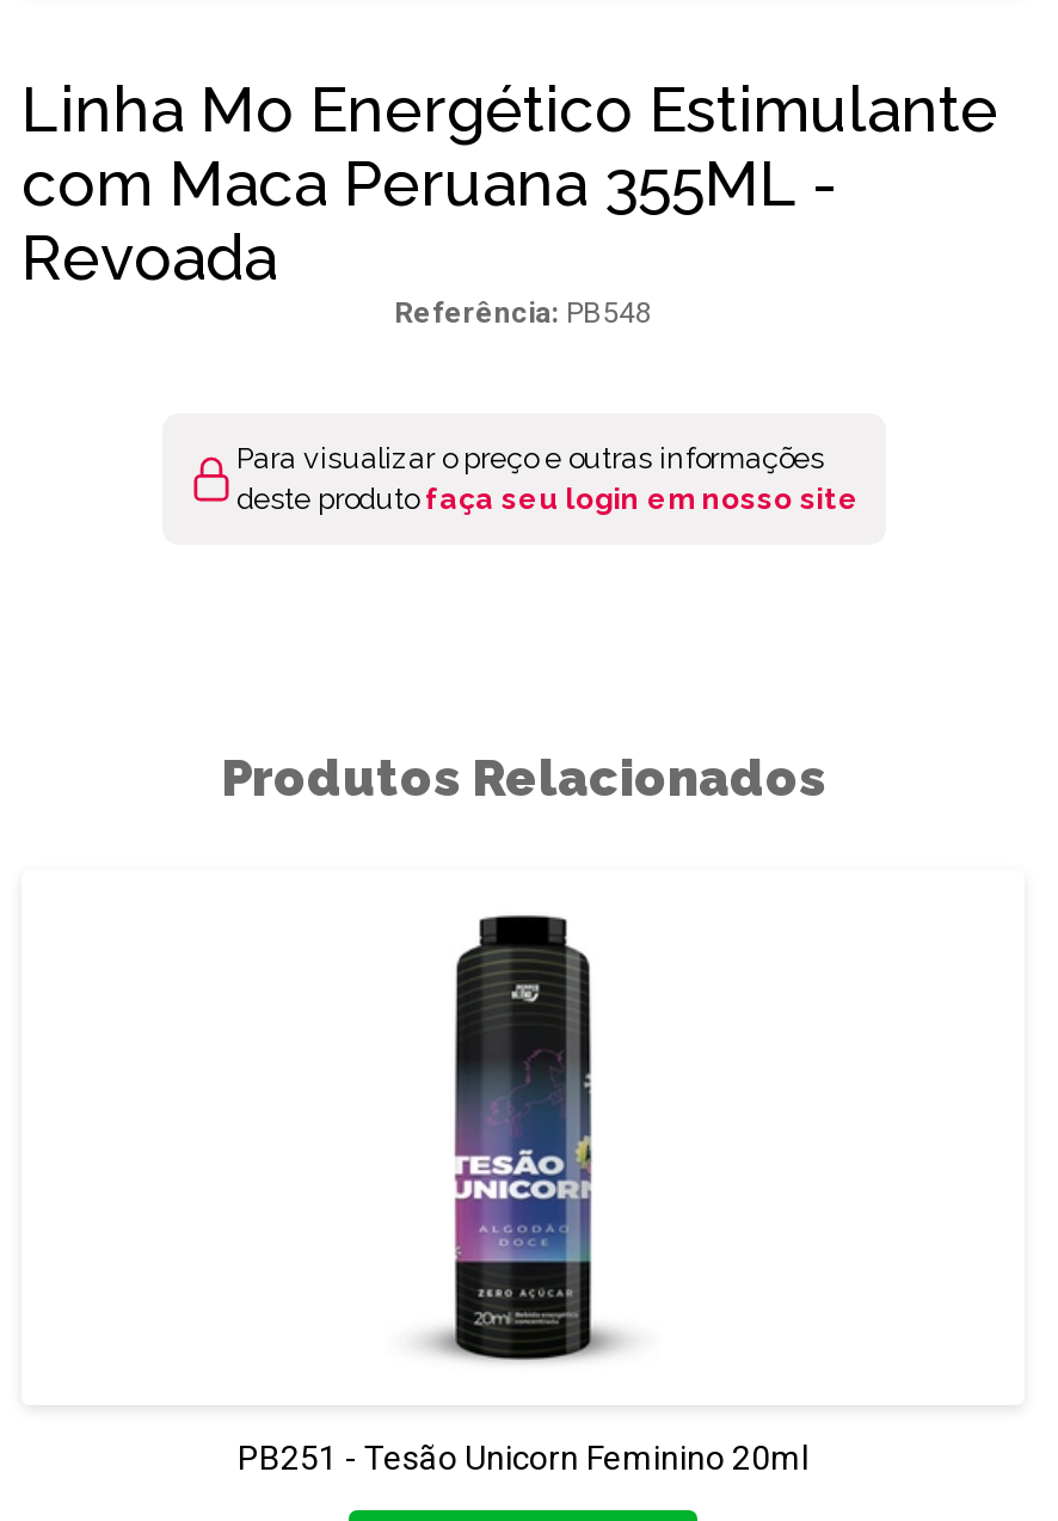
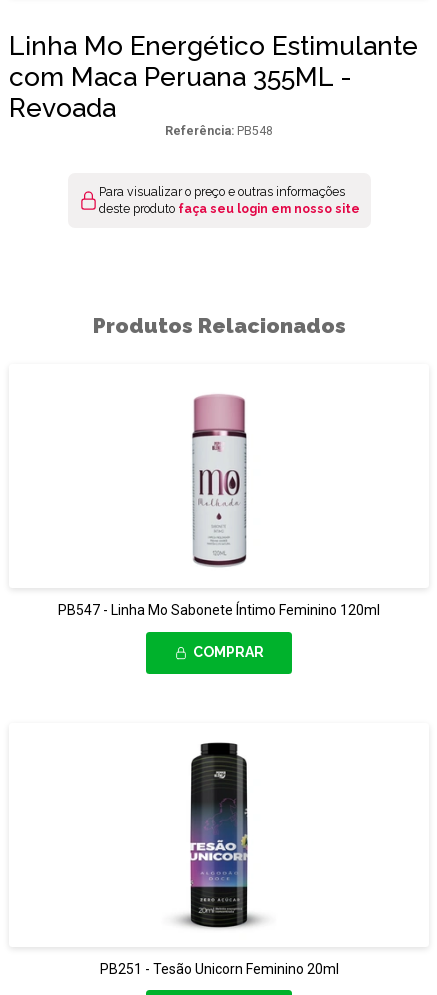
none -> [58,394,380,660] [image] | PB547 - Linha Mo Sabonete Íntimo Feminino 120ml | COMPRAR

